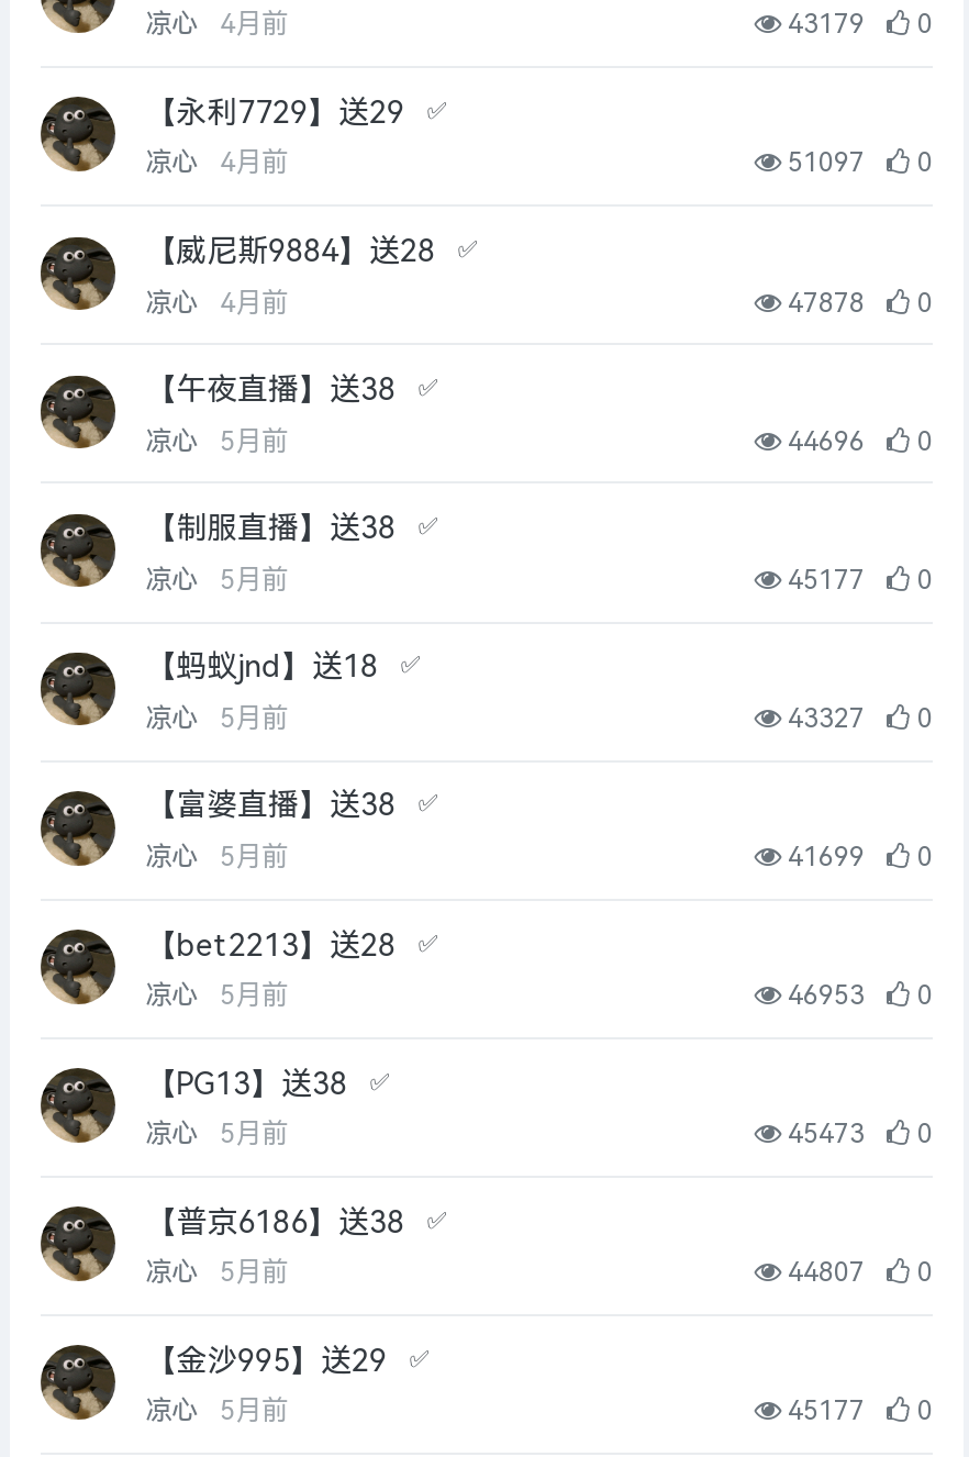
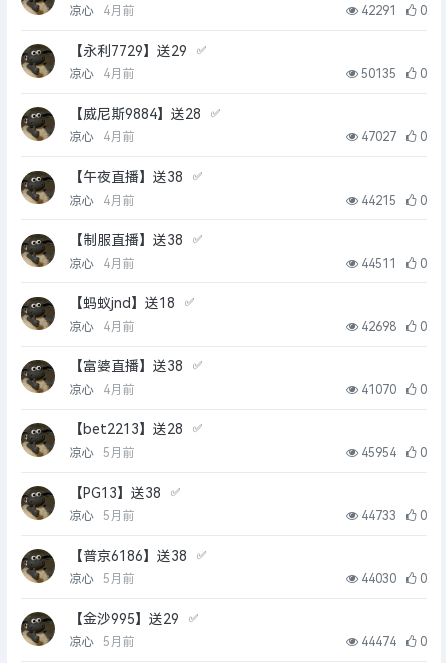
[781,9,933,40] 43179 0 -> [358,4,427,18] 42291 0
[781,148,933,179] 51097 0 -> [358,67,427,81] 50135 0
[781,287,933,318] 47878 0 -> [358,130,427,144] 47027 0
[145,425,288,456] 凉心 5月前 -> [69,193,134,207] 凉心 4月前
[781,425,933,456] 44696 0 -> [358,193,427,207] 44215 0
[145,564,288,595] 凉心 5月前 -> [69,257,134,271] 凉心 4月前
[781,564,933,595] 45177 0 -> [358,257,427,271] 44511 0
[145,703,288,733] 凉心 5月前 -> [69,320,134,334] 凉心 4月前
[781,703,933,733] 43327 0 -> [358,320,427,334] 42698 0
[145,841,288,872] 凉心 5月前 -> [69,383,134,397] 凉心 4月前
[781,841,933,872] 41699 0 -> [358,383,427,397] 41070 0
[781,980,933,1011] 46953 0 -> [358,446,427,460] 45954 0
[781,1119,933,1149] 45473 0 -> [358,509,427,523] 44733 0
[781,1257,933,1288] 44807 0 -> [358,572,427,586] 44030 0
[781,1396,933,1427] 45177 0 -> [358,635,427,649] 44474 0

